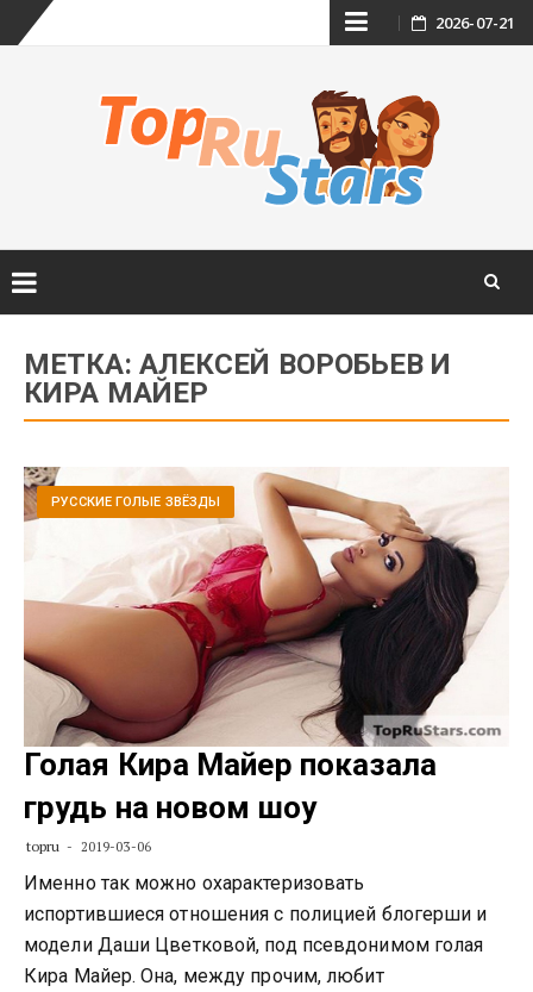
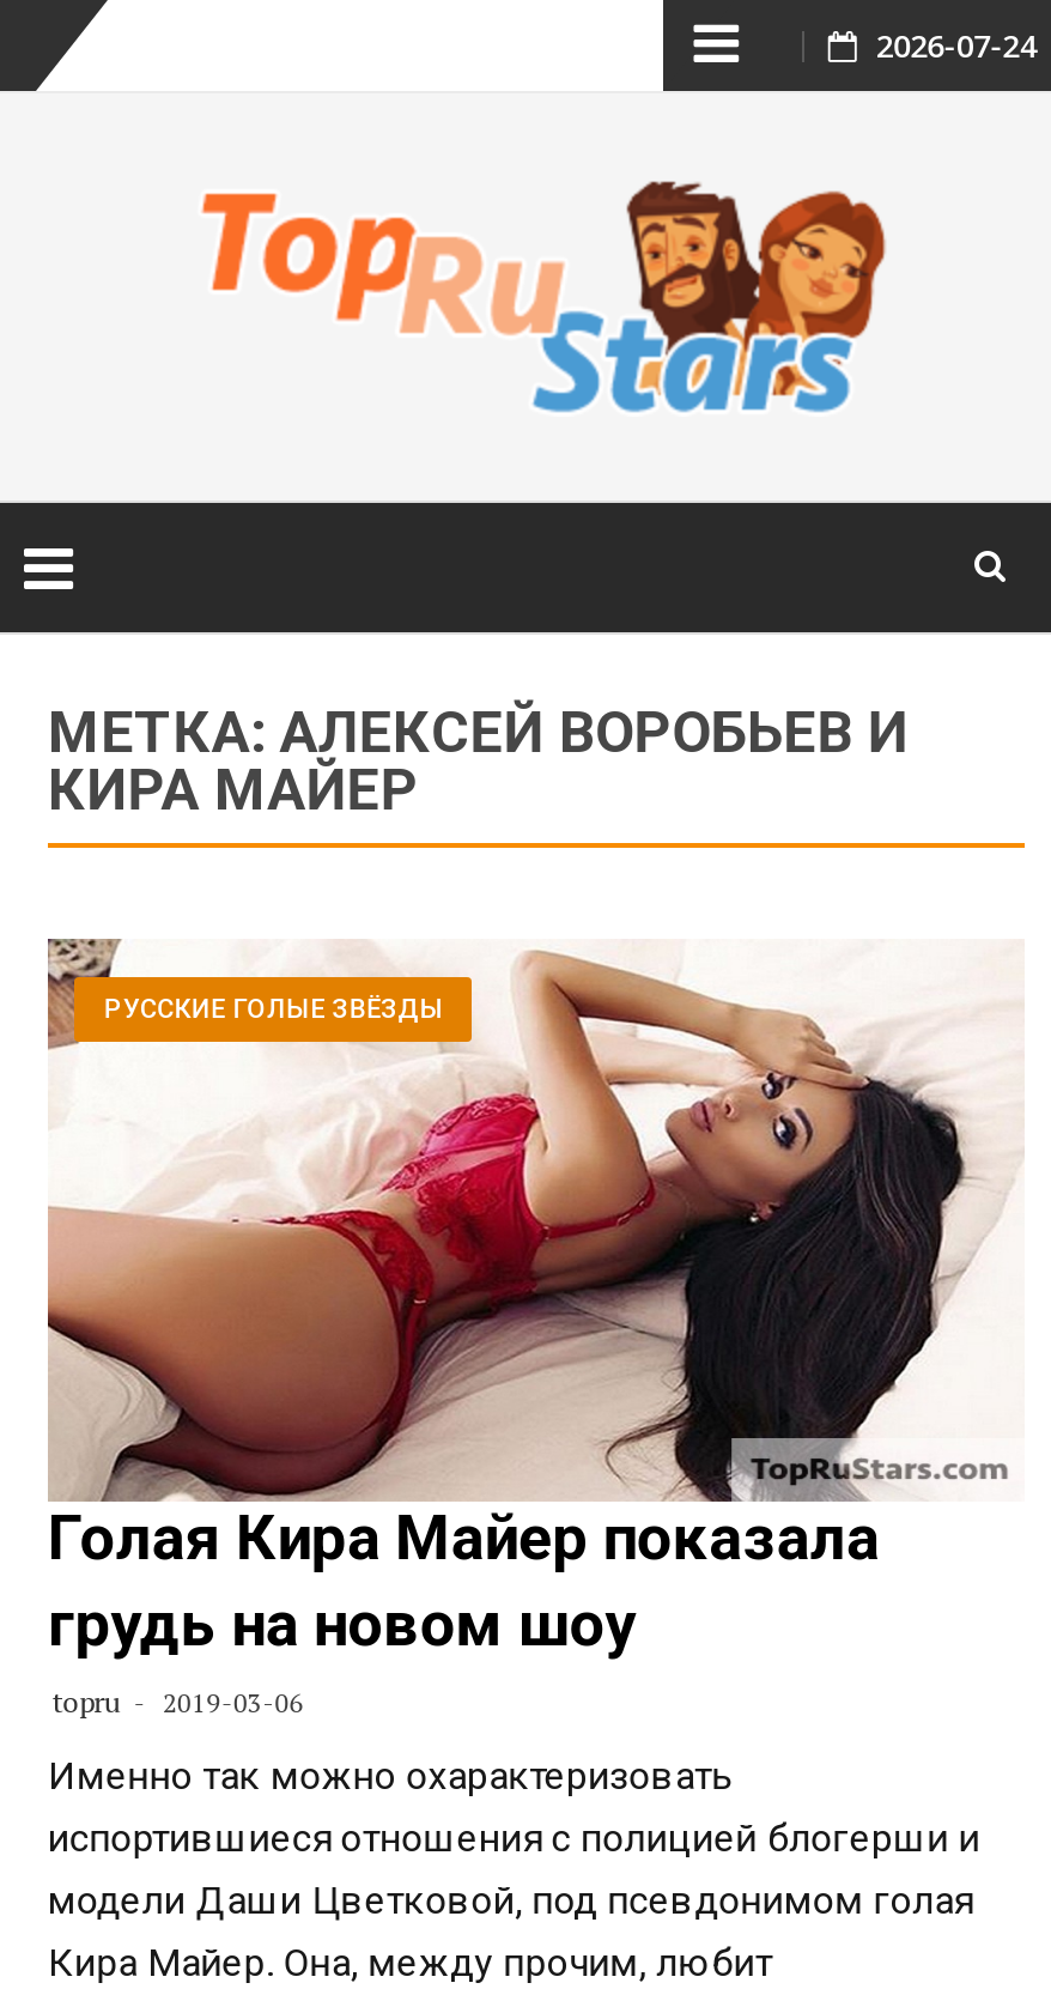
[435,12,515,33] 2026-07-21 -> [876,24,1037,67] 2026-07-24

